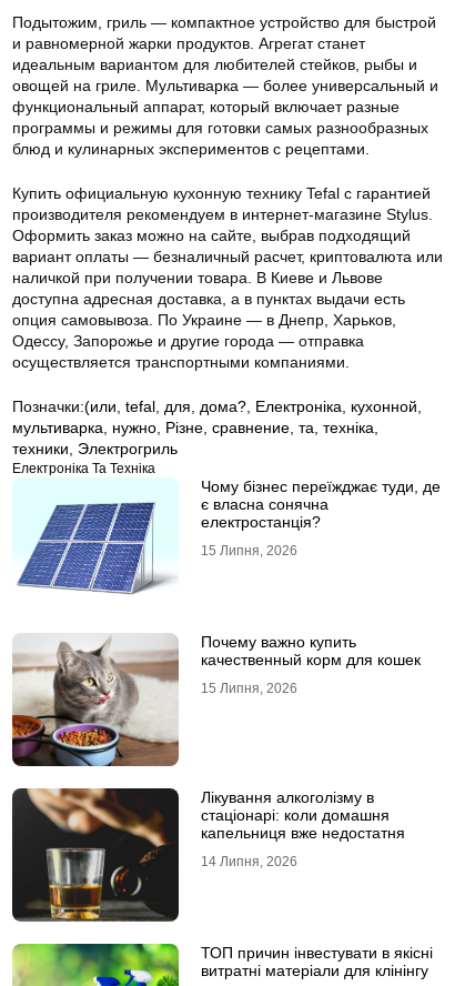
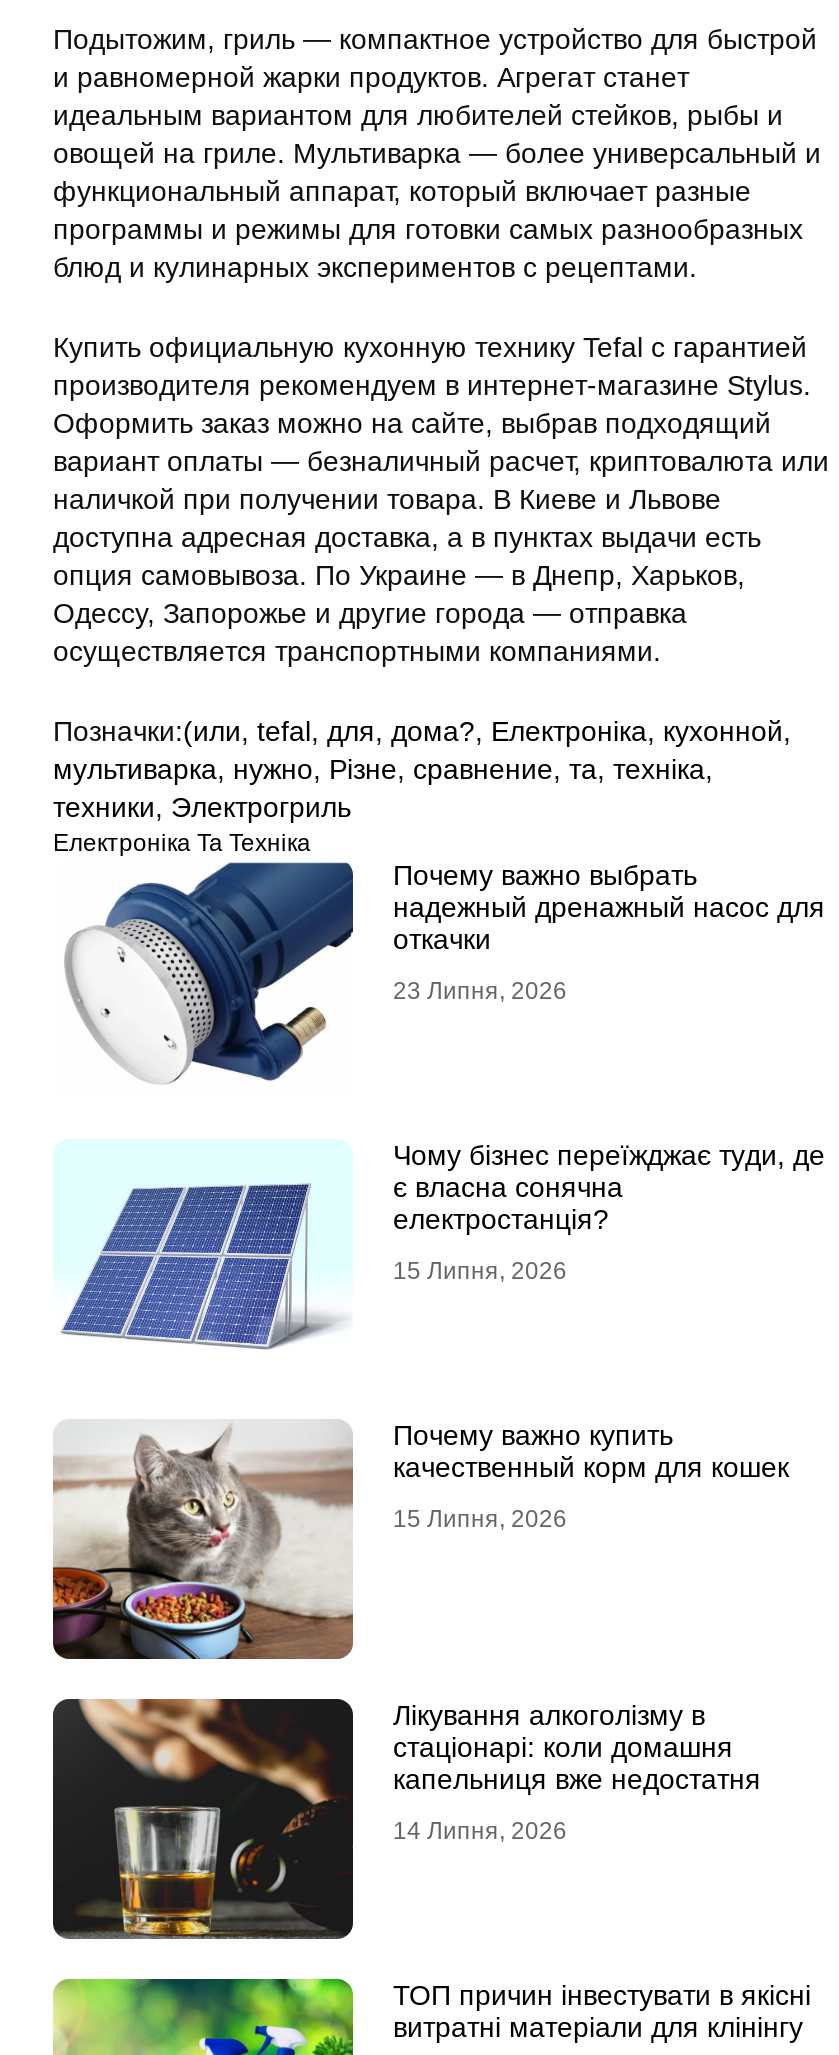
none -> [63,859,825,1083] [image] | Почему важно выбрать | надежный дренажный насос для | откачки | 23 Липня, 2026

